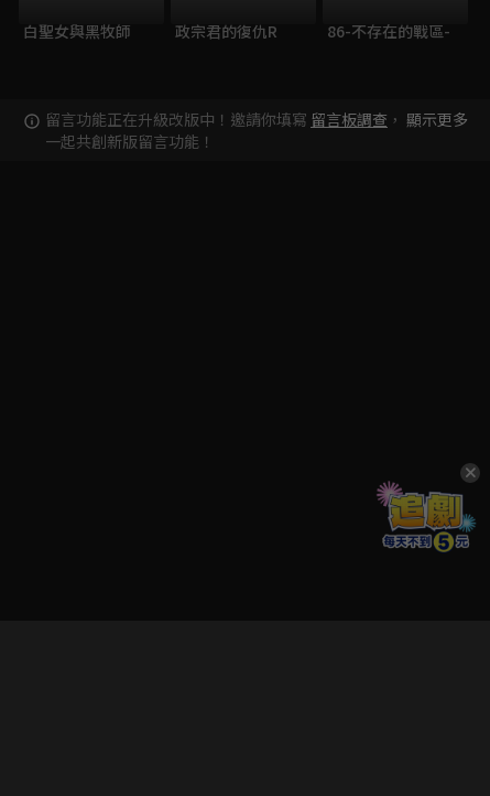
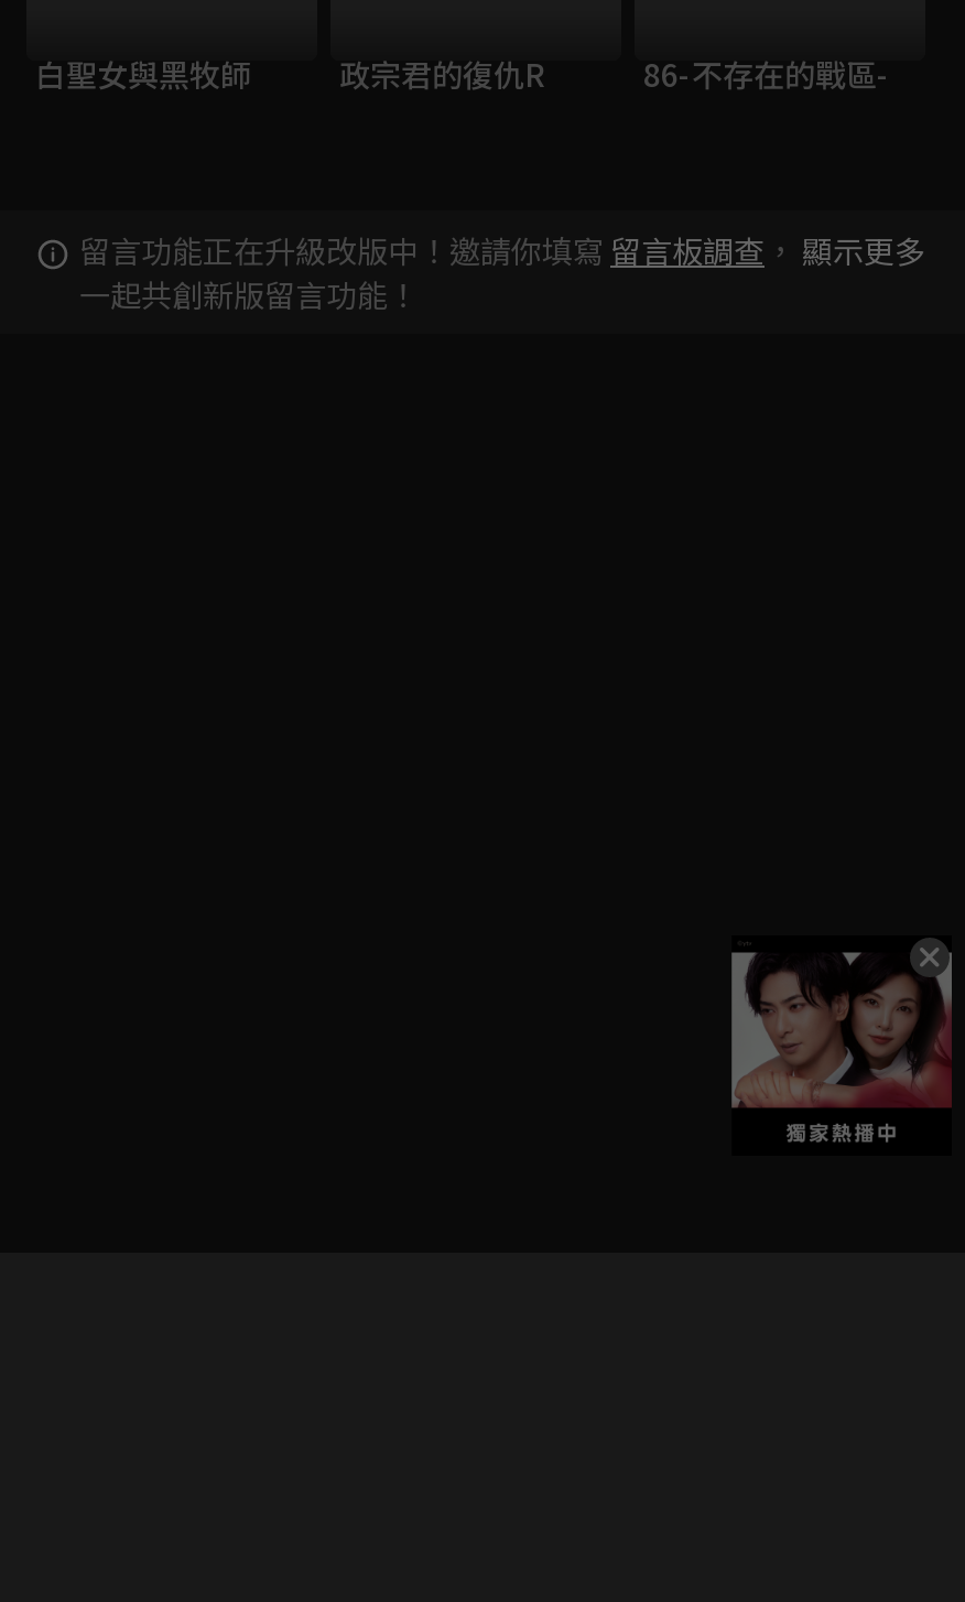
[371,471,481,564] [image] -> [729,951,954,1145] [image]

